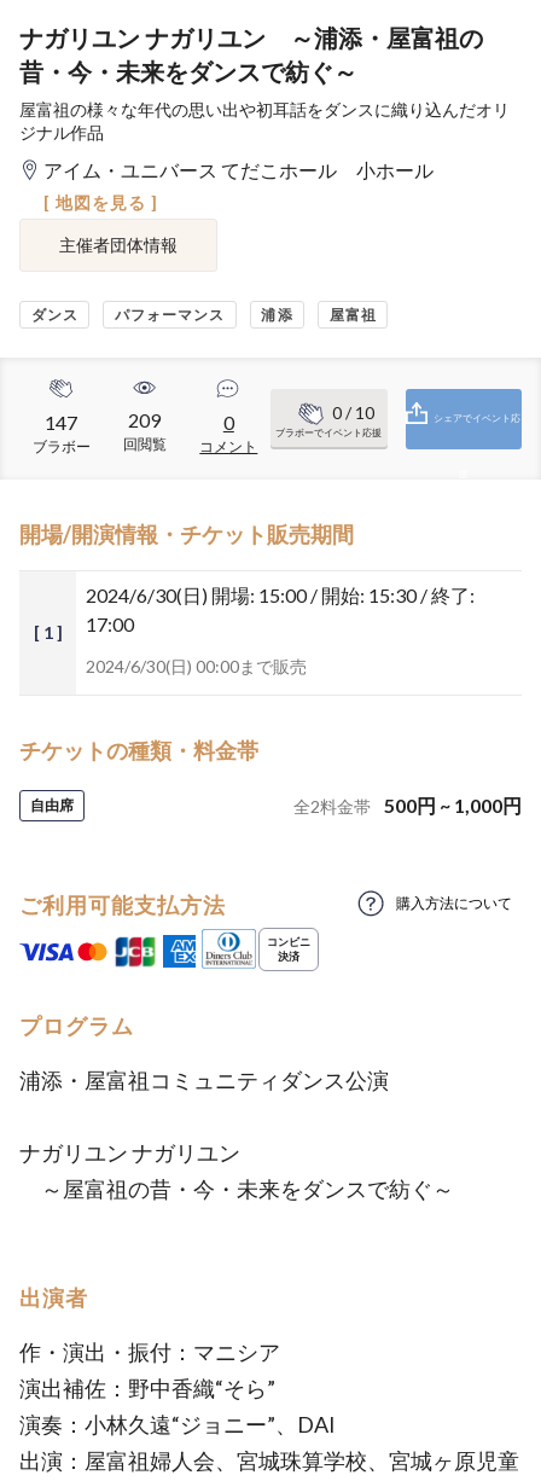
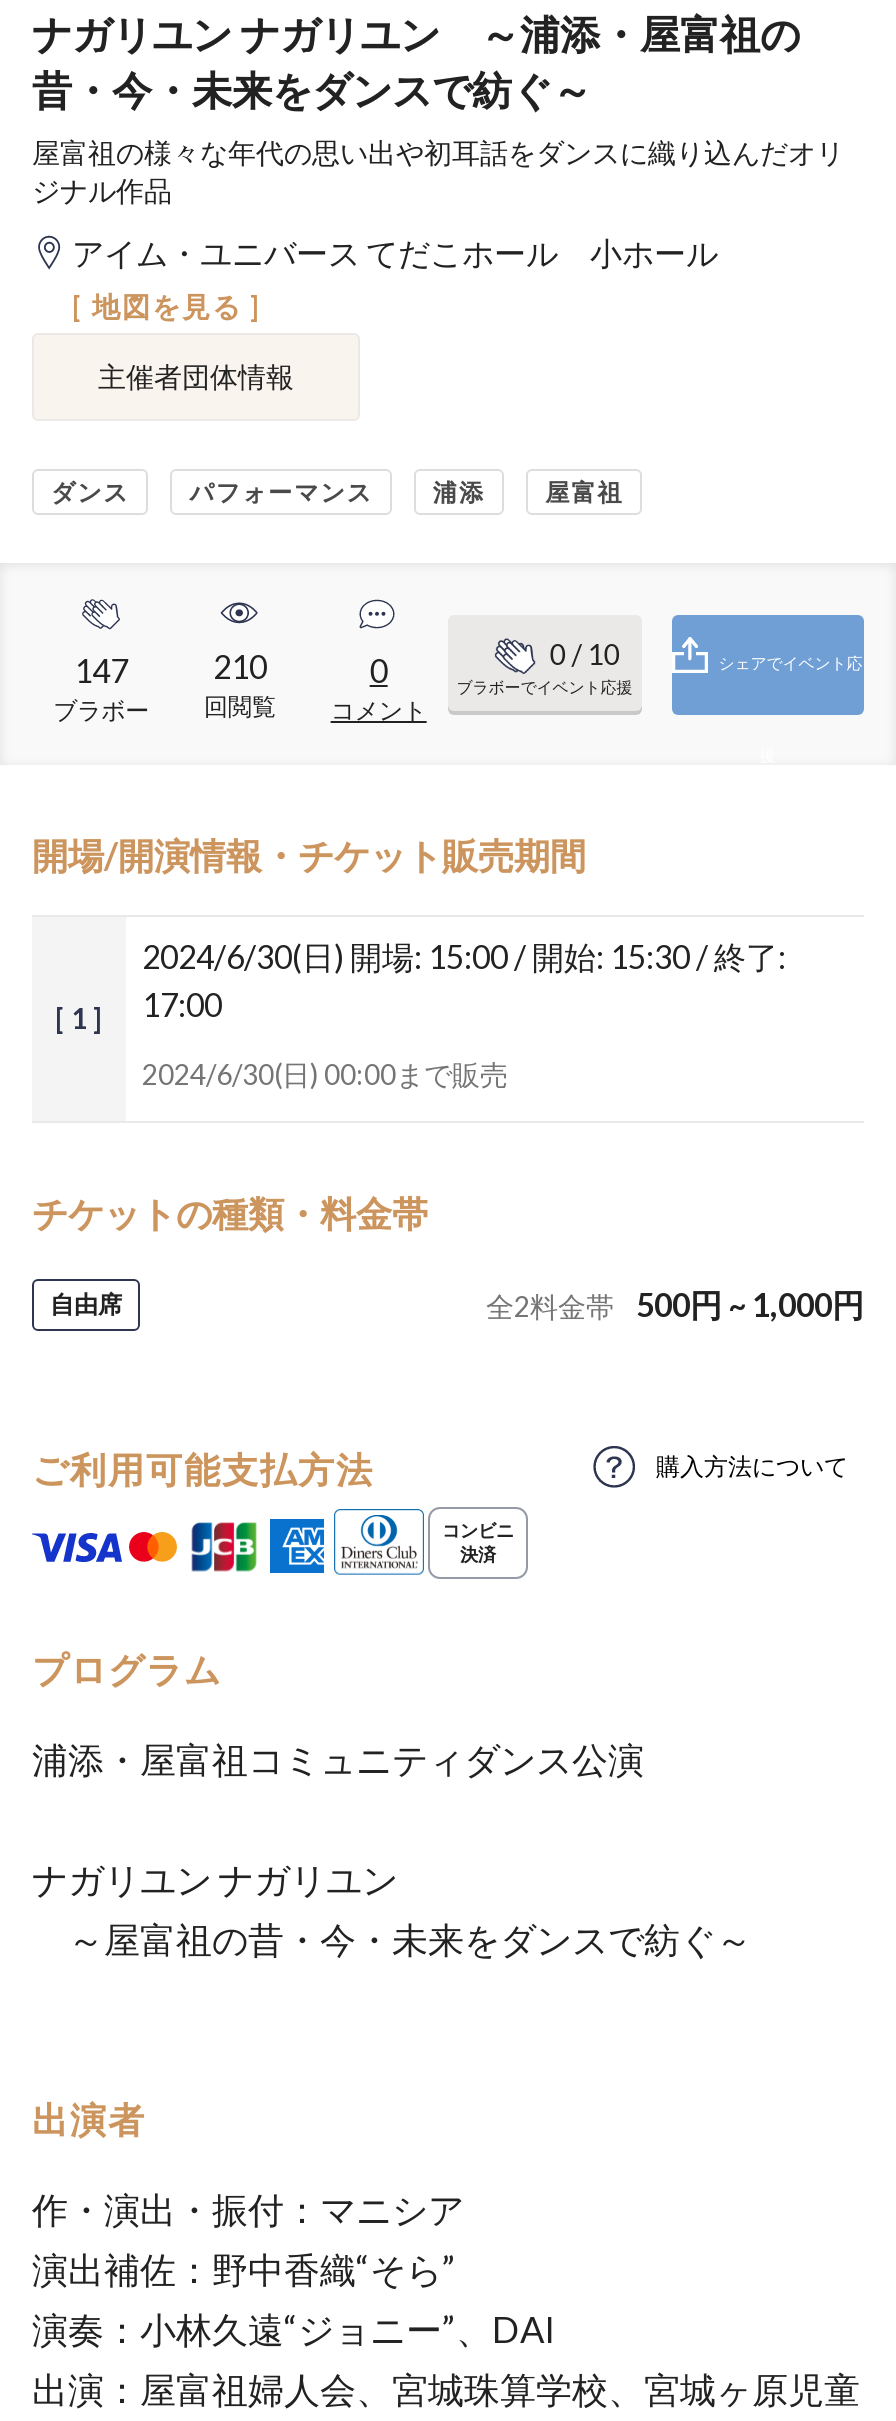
[129,408,161,431] 209 -> [213,647,267,685] 210

